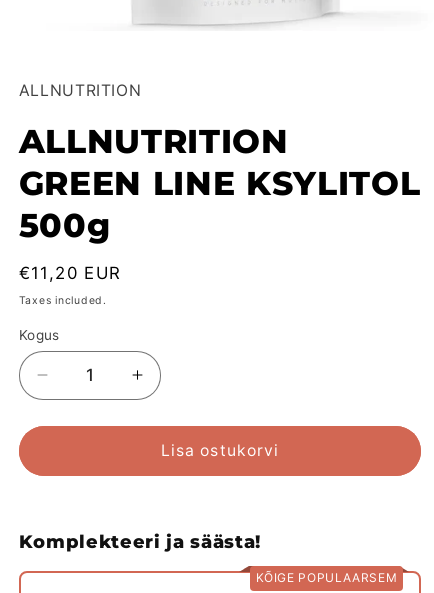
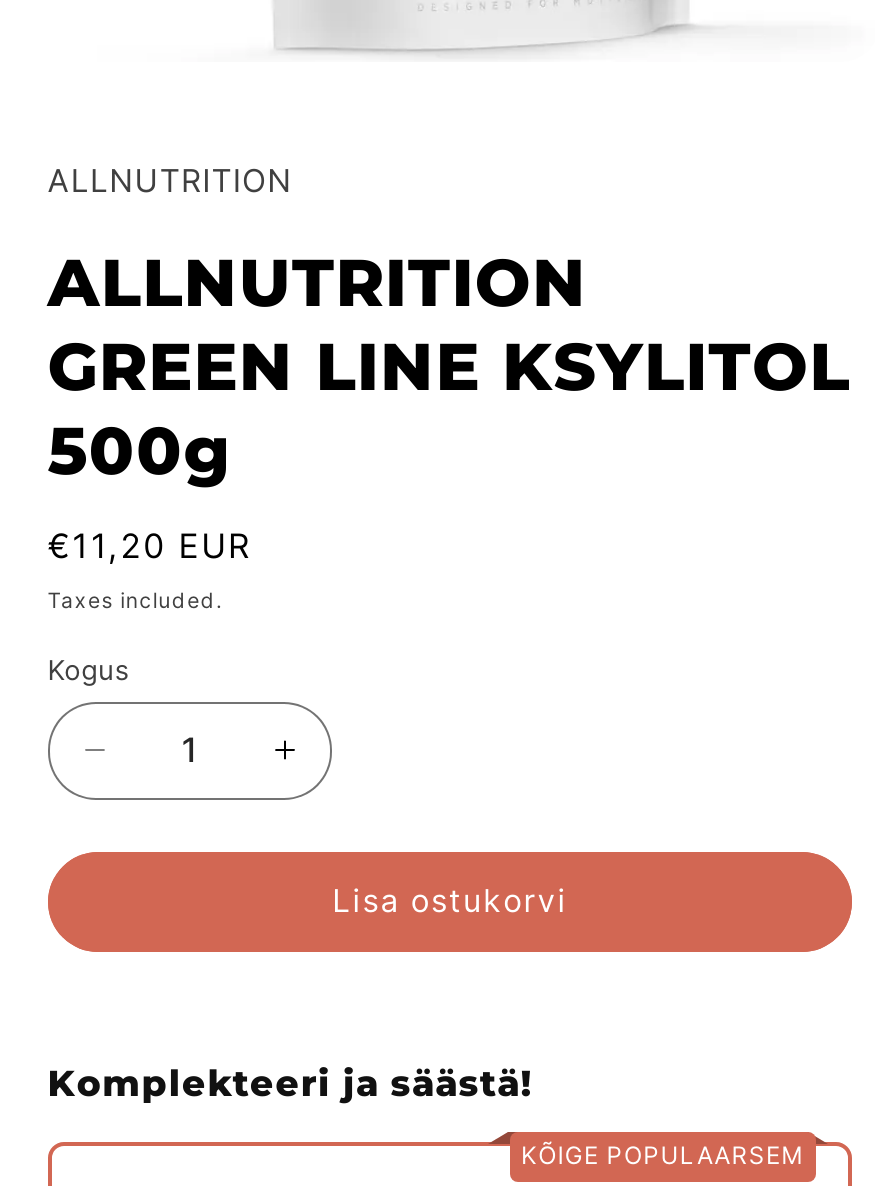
[19,531,261,553] Komplekteeri ja säästa! -> [48,1062,532,1106] Komplekteeri ja säästä!

